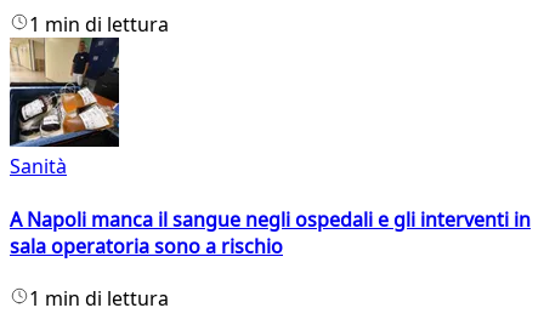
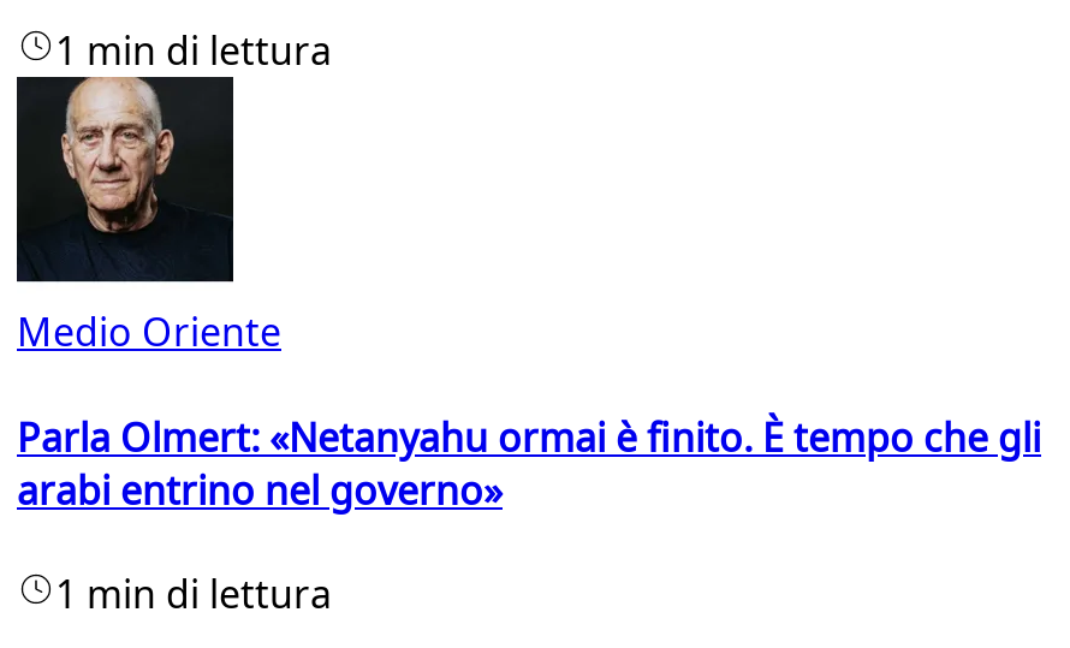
[8,39,120,180] [image] | Sanità -> [14,77,281,359] [image] | Medio Oriente
[10,206,531,259] A Napoli manca il sangue negli ospedali e gli interventi in | sala operatoria sono a rischio -> [17,410,1041,516] Parla Olmert: «Netanyahu ormai è finito. È tempo che gli | arabi entrino nel governo»

